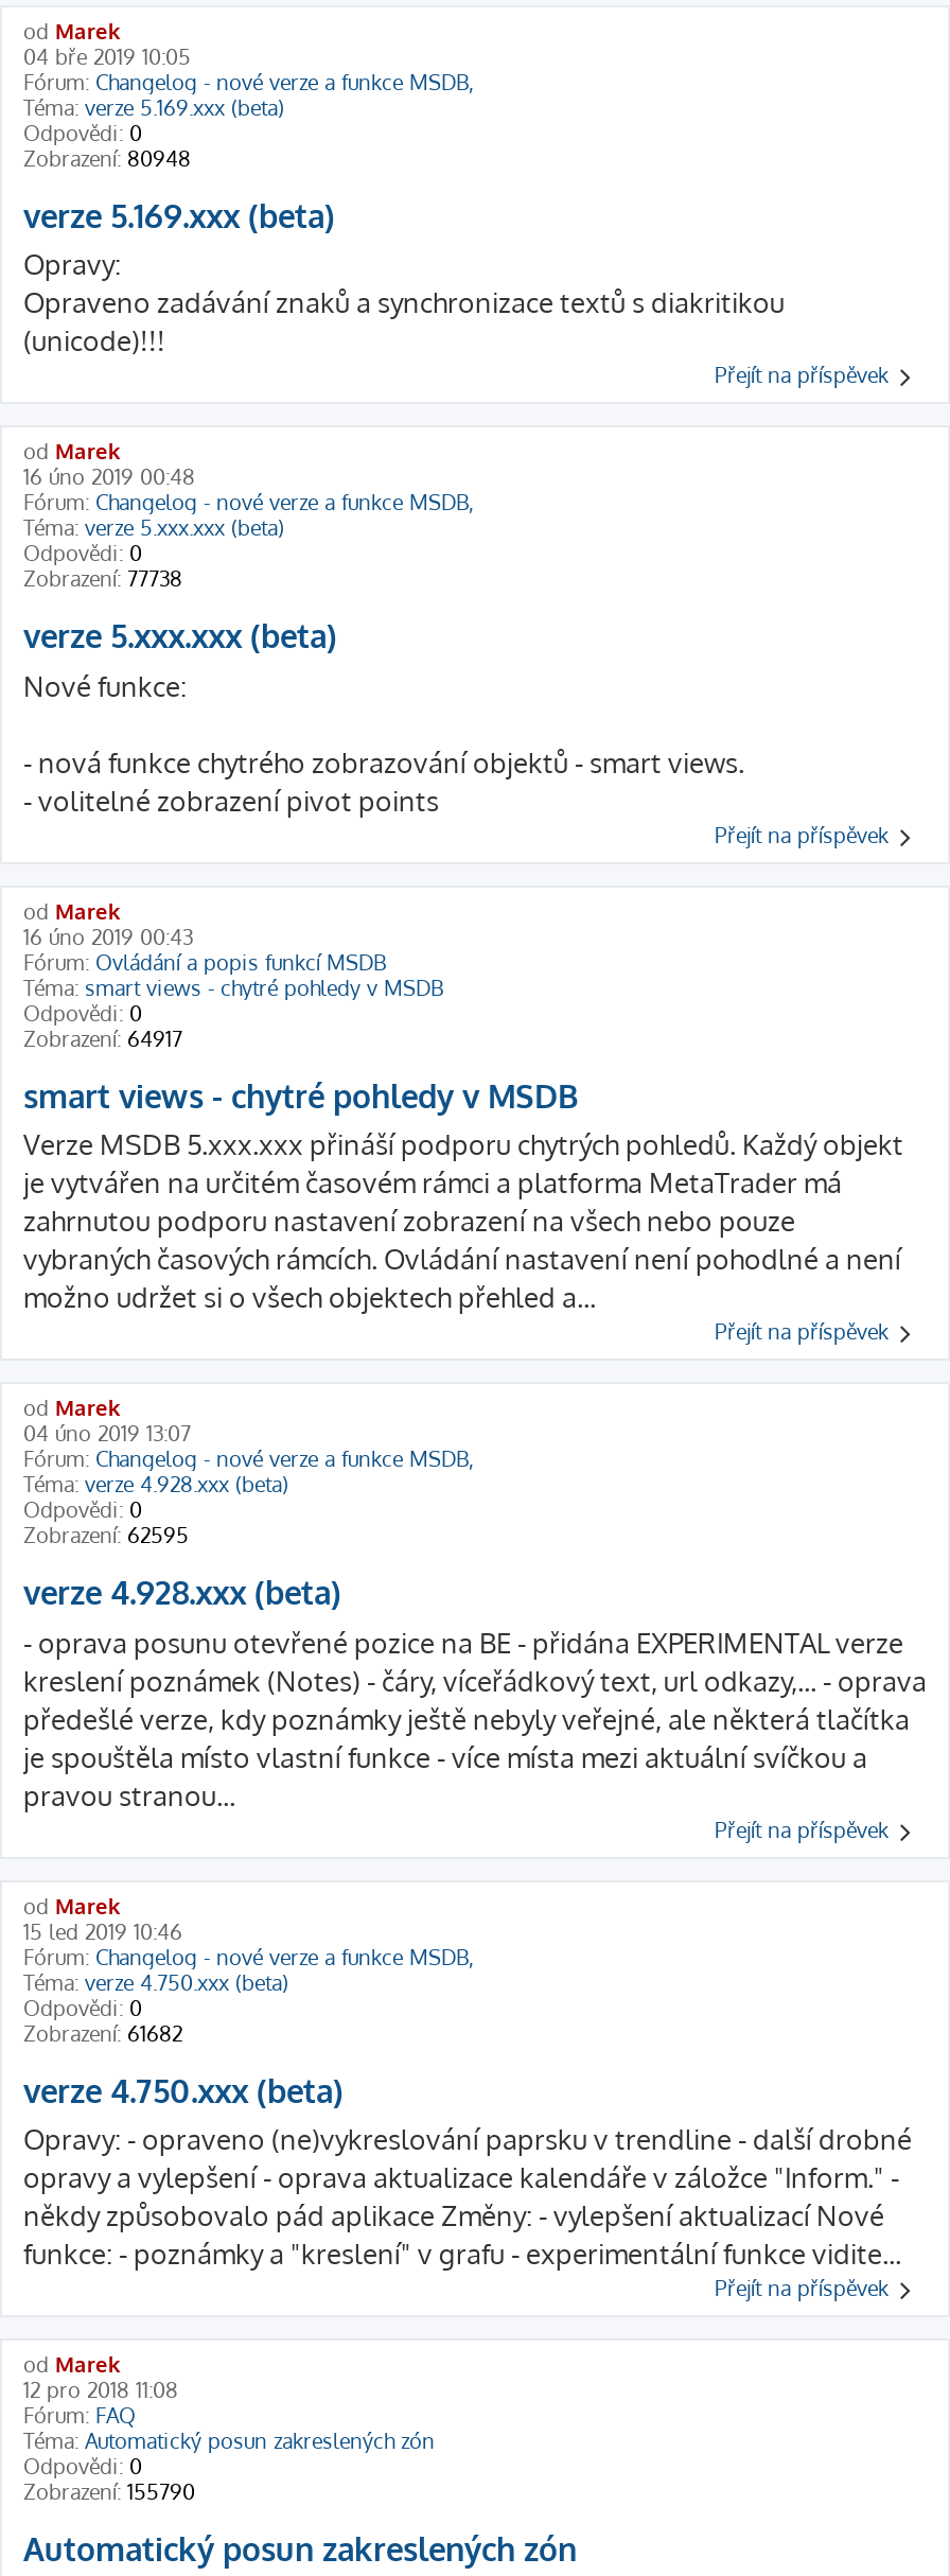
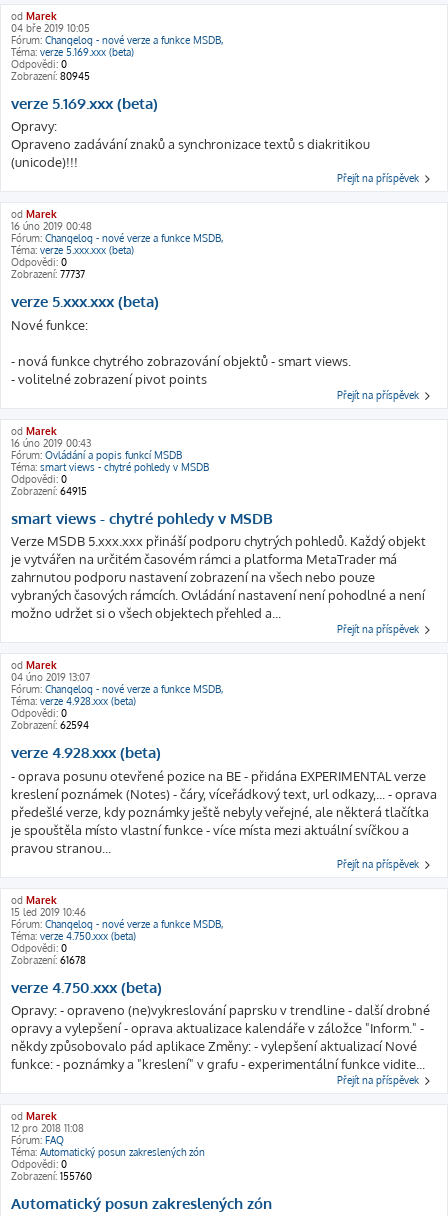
[23,145,191,170] Zobrazení: 80948 -> [11,70,90,82] Zobrazení: 80945
[23,566,182,591] Zobrazení: 77738 -> [11,268,85,280] Zobrazení: 77737
[23,1025,182,1051] Zobrazení: 64917 -> [11,485,87,497] Zobrazení: 64915
[23,1522,189,1548] Zobrazení: 62595 -> [11,719,89,731] Zobrazení: 62594
[23,2020,182,2045] Zobrazení: 61682 -> [11,954,86,966] Zobrazení: 61678
[23,2479,195,2504] Zobrazení: 155790 -> [11,1170,92,1182] Zobrazení: 155760

